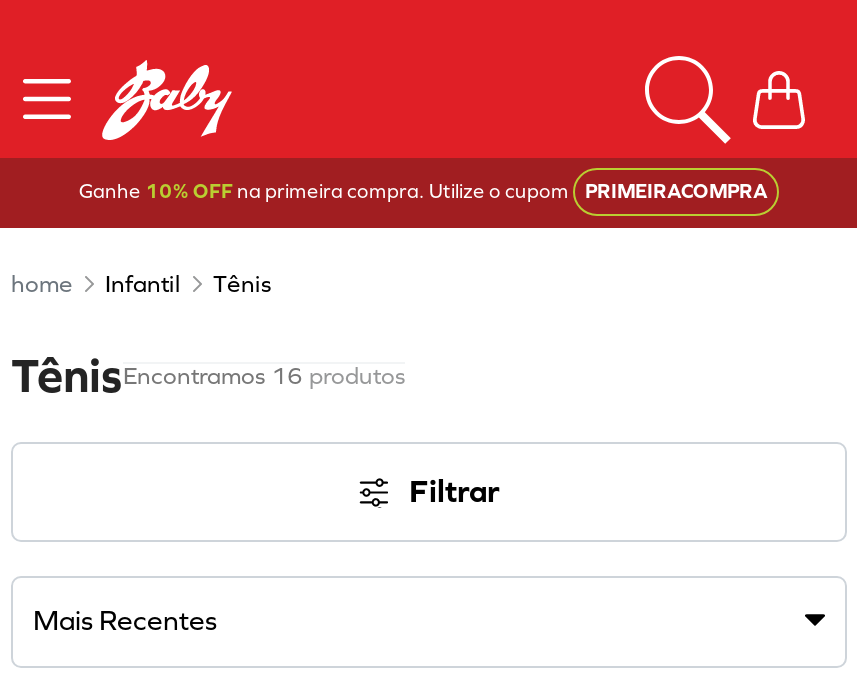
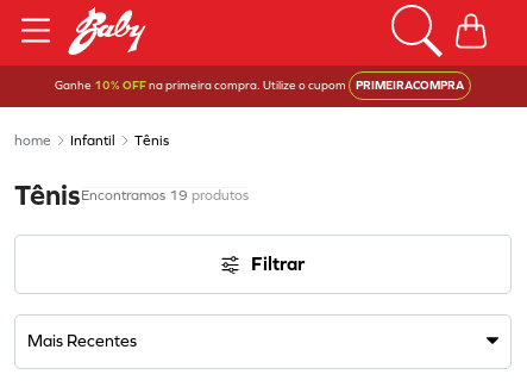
[271,362,405,390] 16 produtos -> [169,187,249,204] 19 produtos

